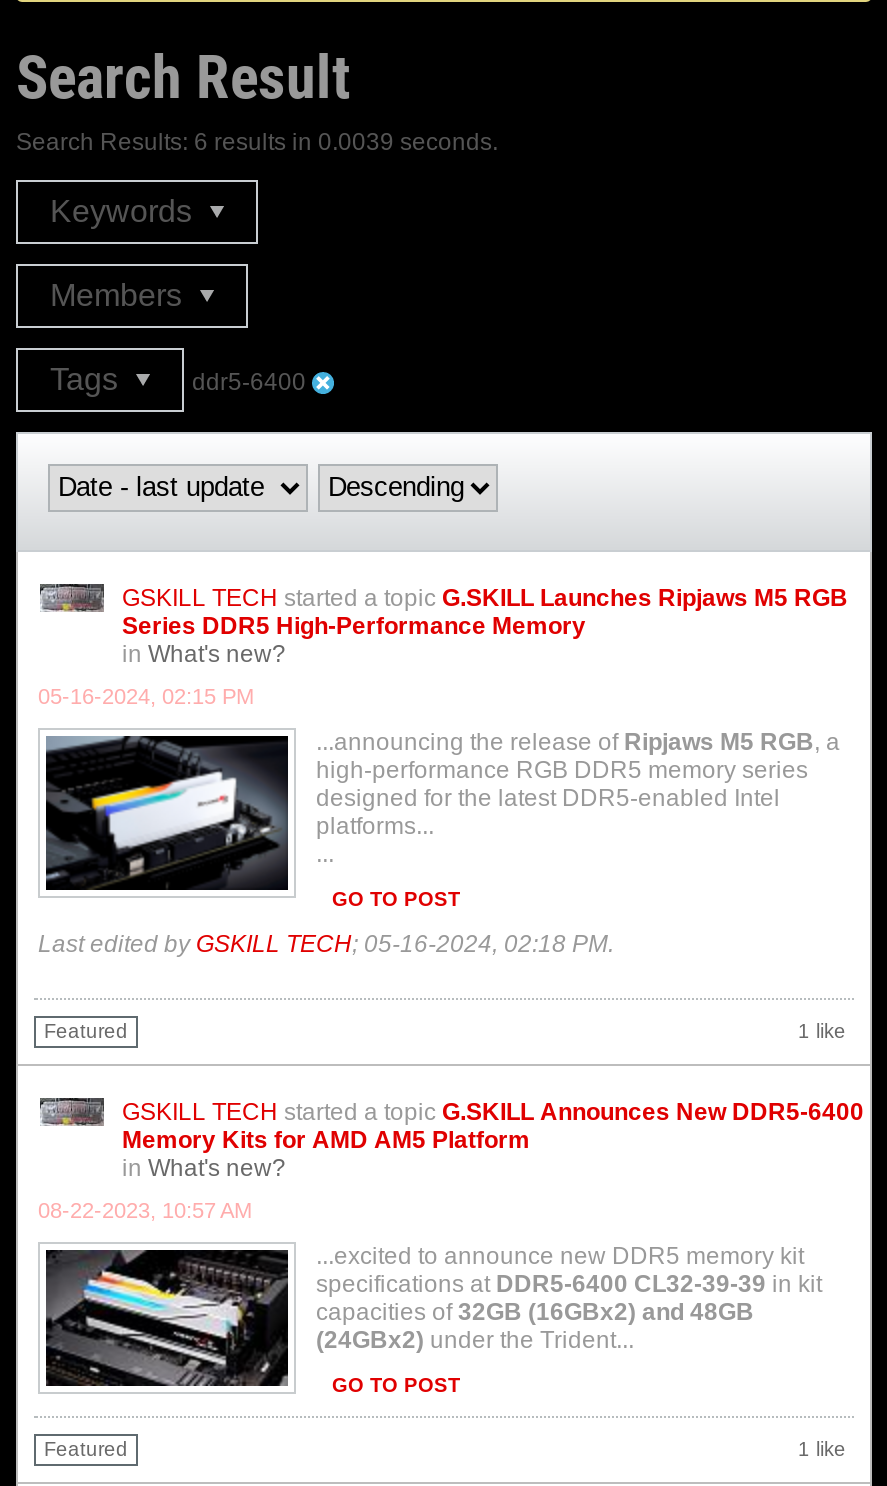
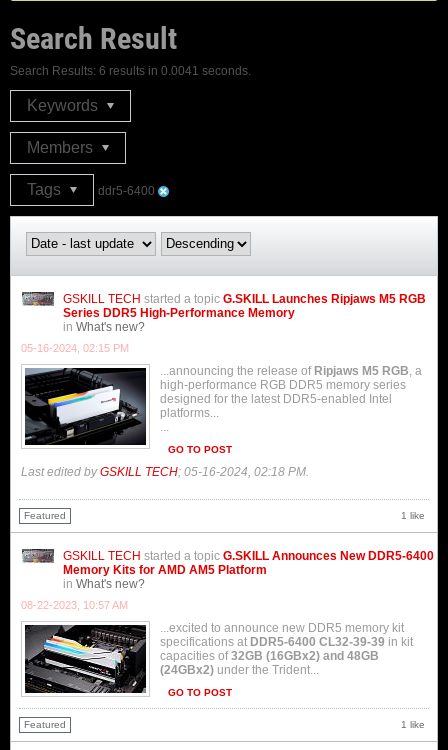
[16,128,498,156] Search Results: 6 results in 0.0039 seconds. -> [10,64,251,78] Search Results: 6 results in 0.0041 seconds.

